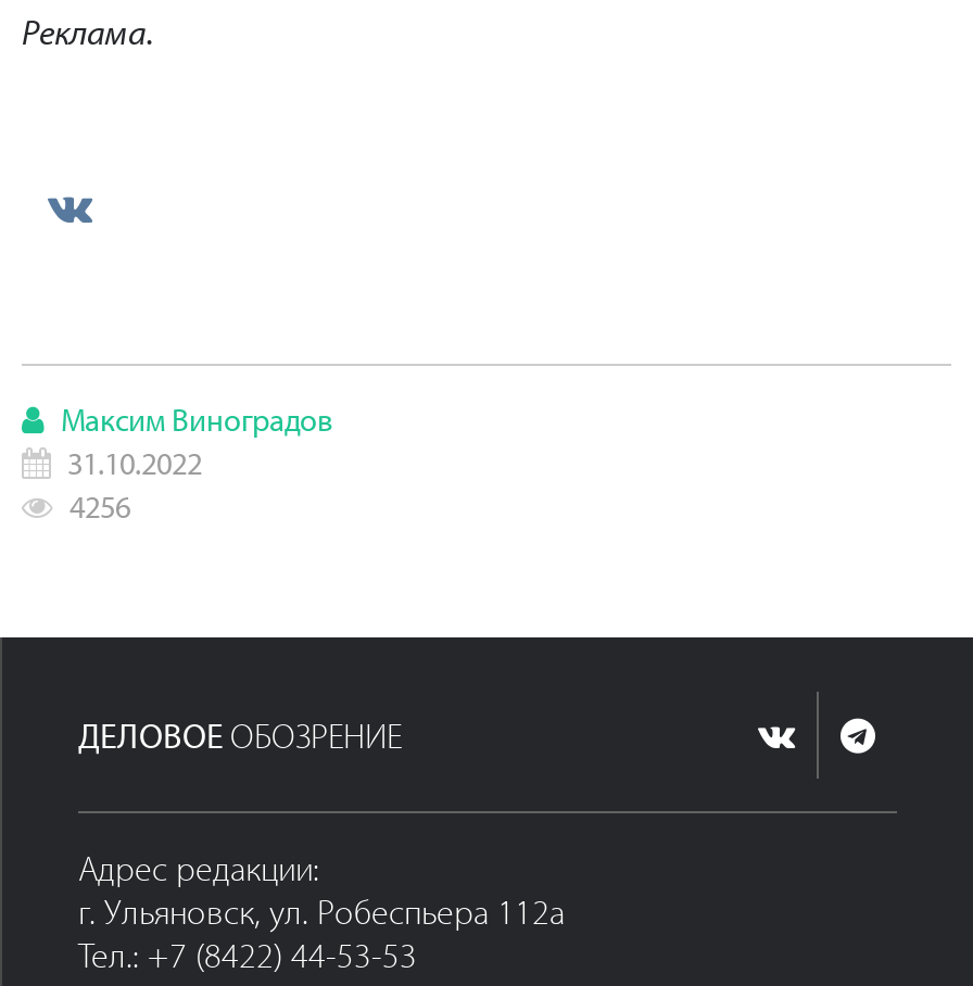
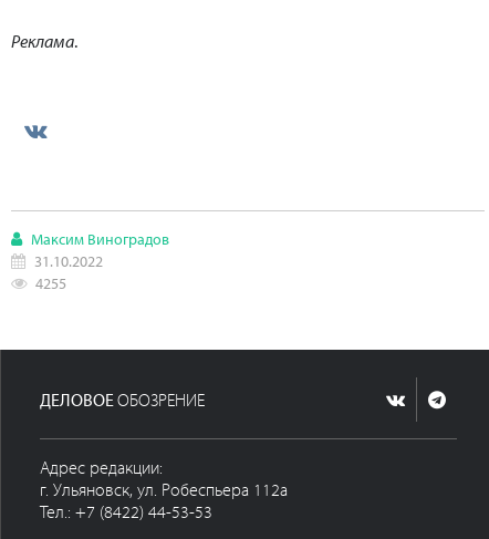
[63,485,130,526] 4256 -> [32,272,66,293] 4255

